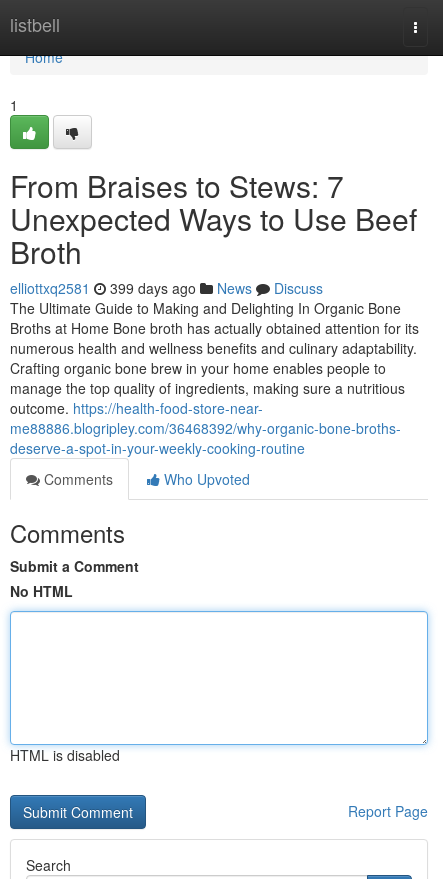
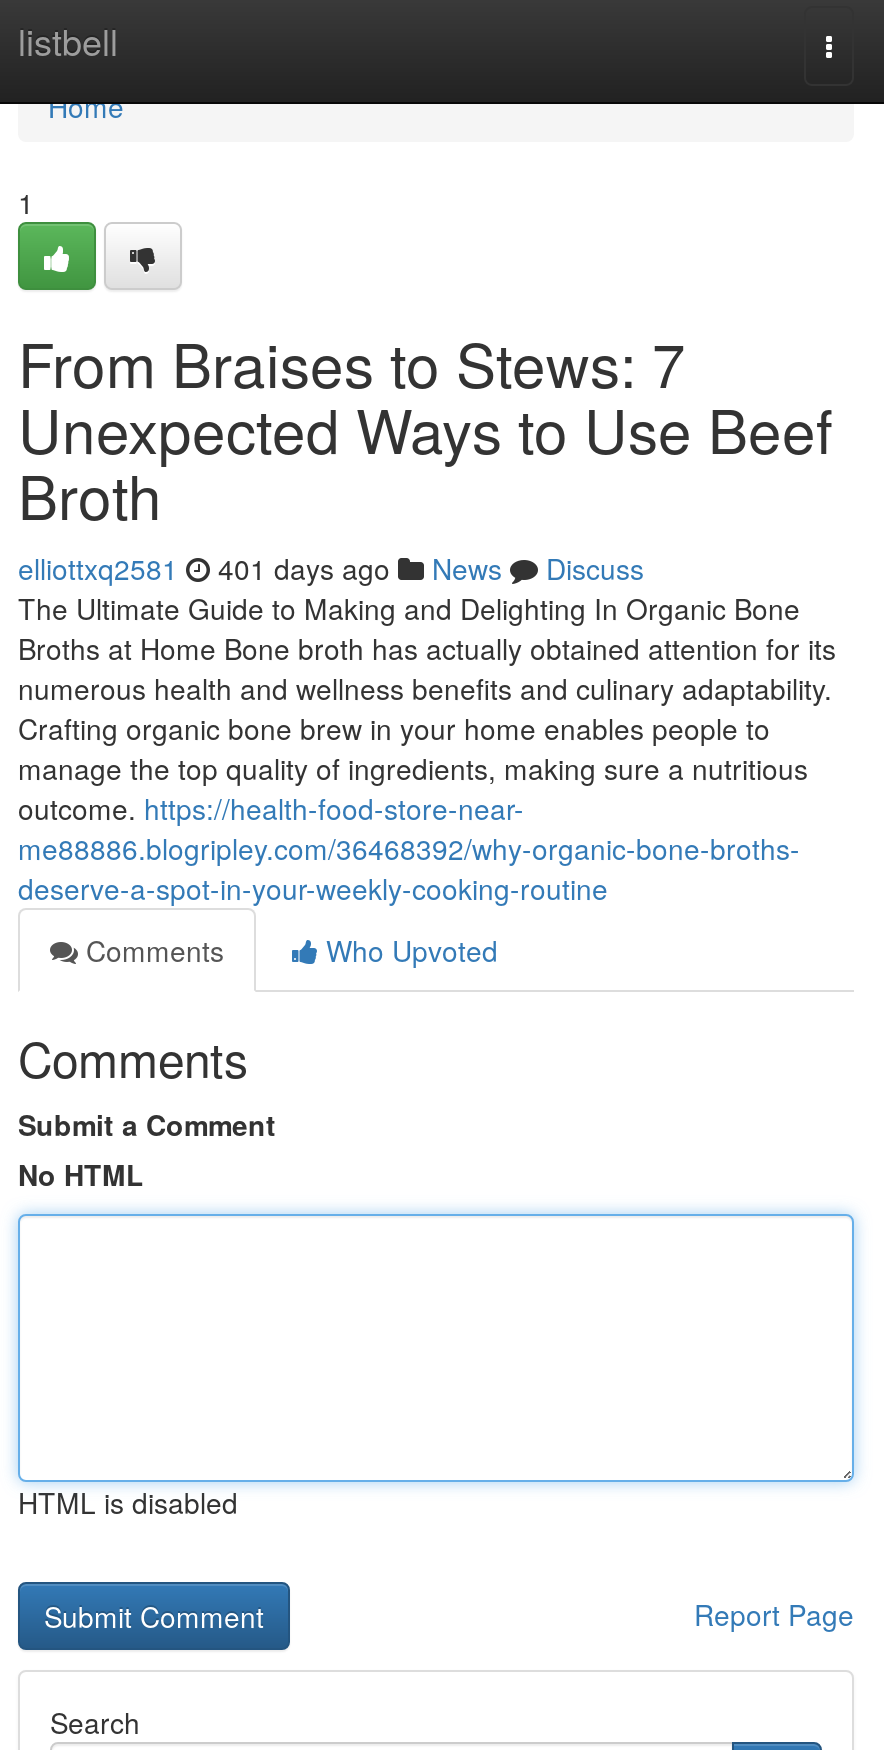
[10,278,323,298] elliottxq2581 399 days ago News Discuss -> [18,548,644,588] elliottxq2581 401 days ago News Discuss

